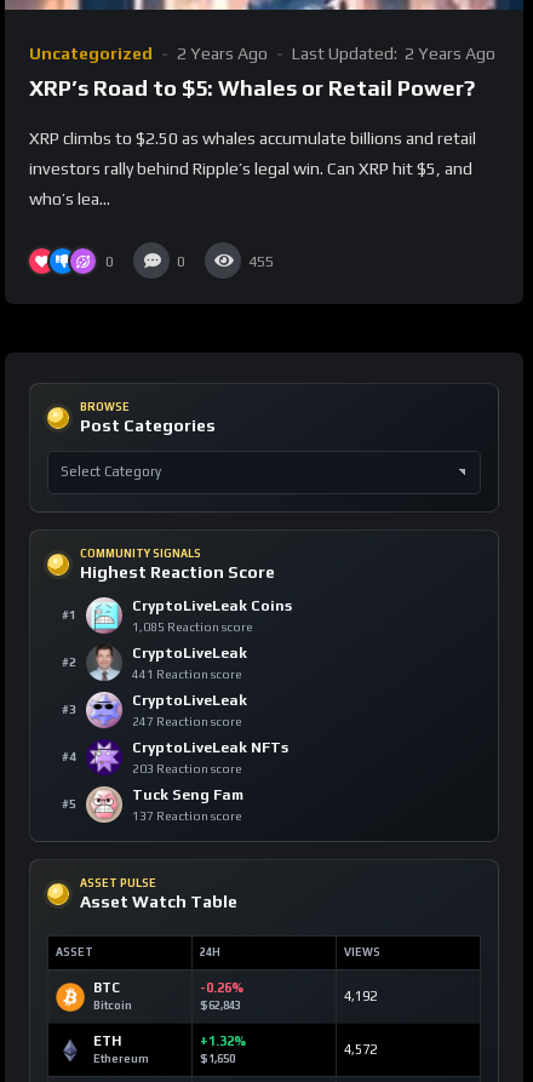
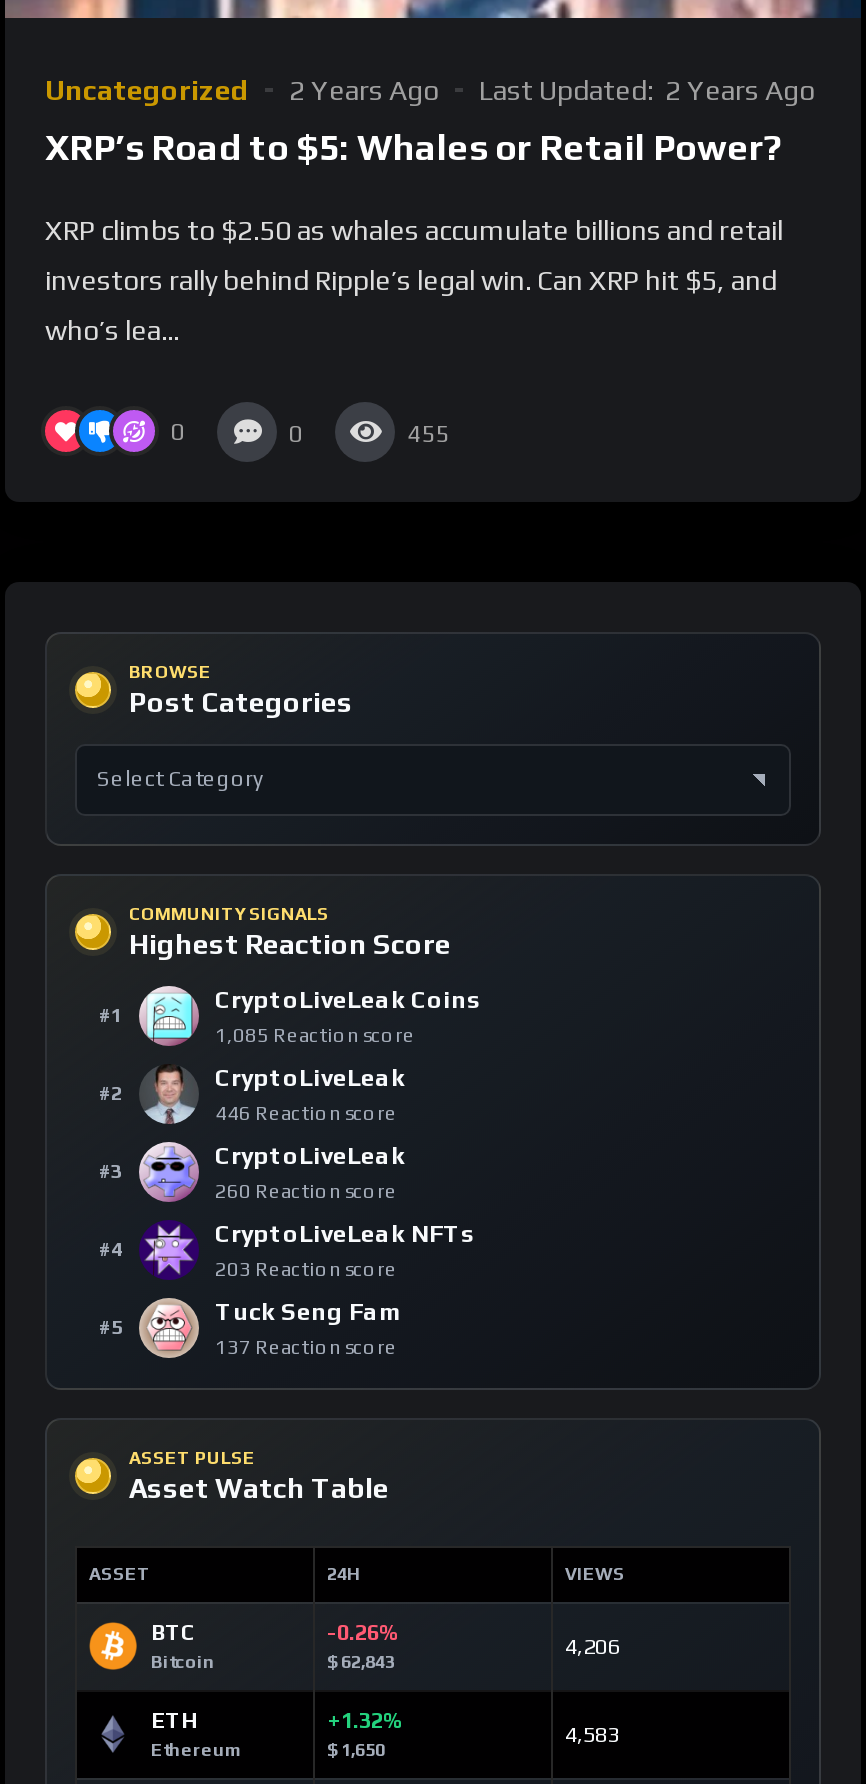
[132,667,242,680] 441 Reaction score -> [215,1101,397,1123] 446 Reaction score
[132,714,242,728] 247 Reaction score -> [215,1179,397,1201] 260 Reaction score
[344,989,377,1004] 4,192 -> [565,1633,619,1657] 4,206
[344,1042,377,1057] 4,572 -> [565,1721,619,1745] 4,583

